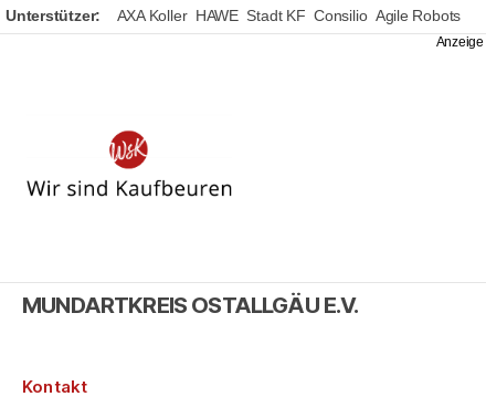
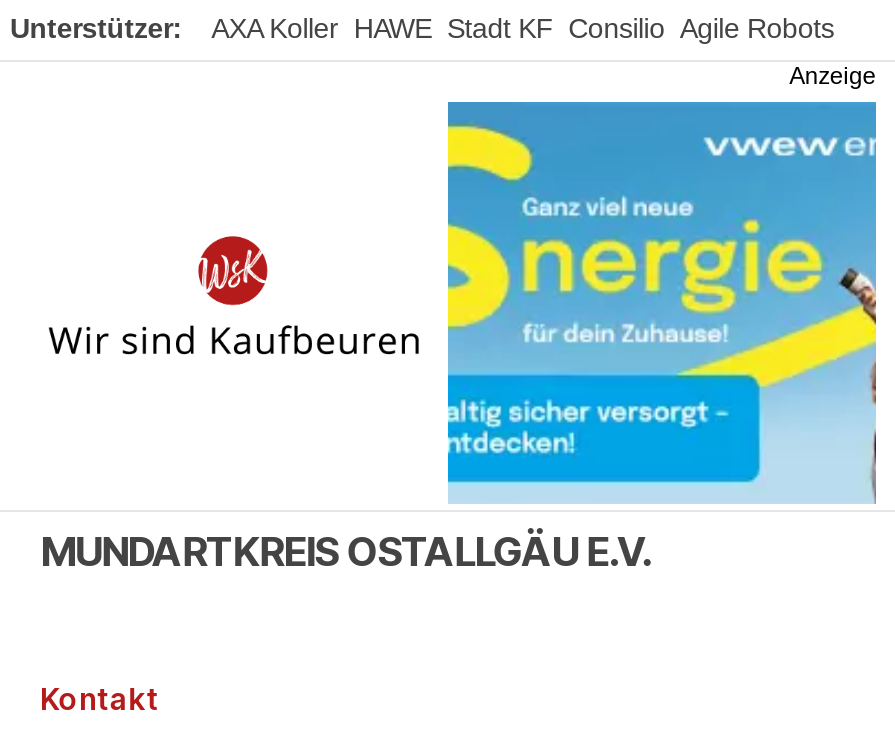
none -> [446,100,878,504] [image]

